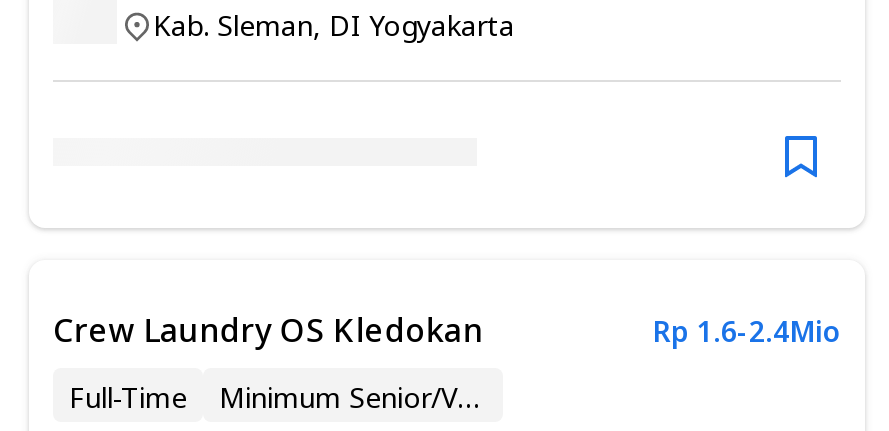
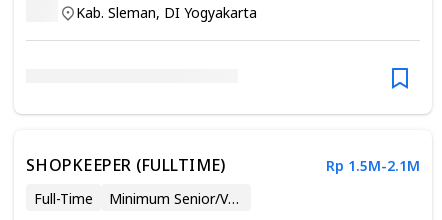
[53,308,841,352] Crew Laundry OS Kledokan | Rp 1.6-2.4Mio -> [26,154,420,176] SHOPKEEPER (FULLTIME) | Rp 1.5M-2.1M

